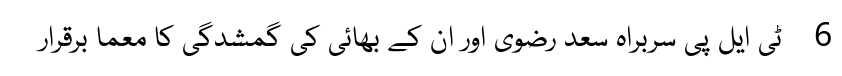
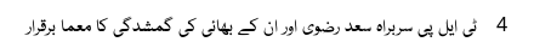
[40,13,832,57] 6 ٹی ایل پی سربراہ سعد رضوی اور ان کے بھائی کی گمشدگی کا معما برقرار -> [27,11,507,38] 4 ٹی ایل پی سربراہ سعد رضوی اور ان کے بھائی کی گمشدگی کا معما برقرار

